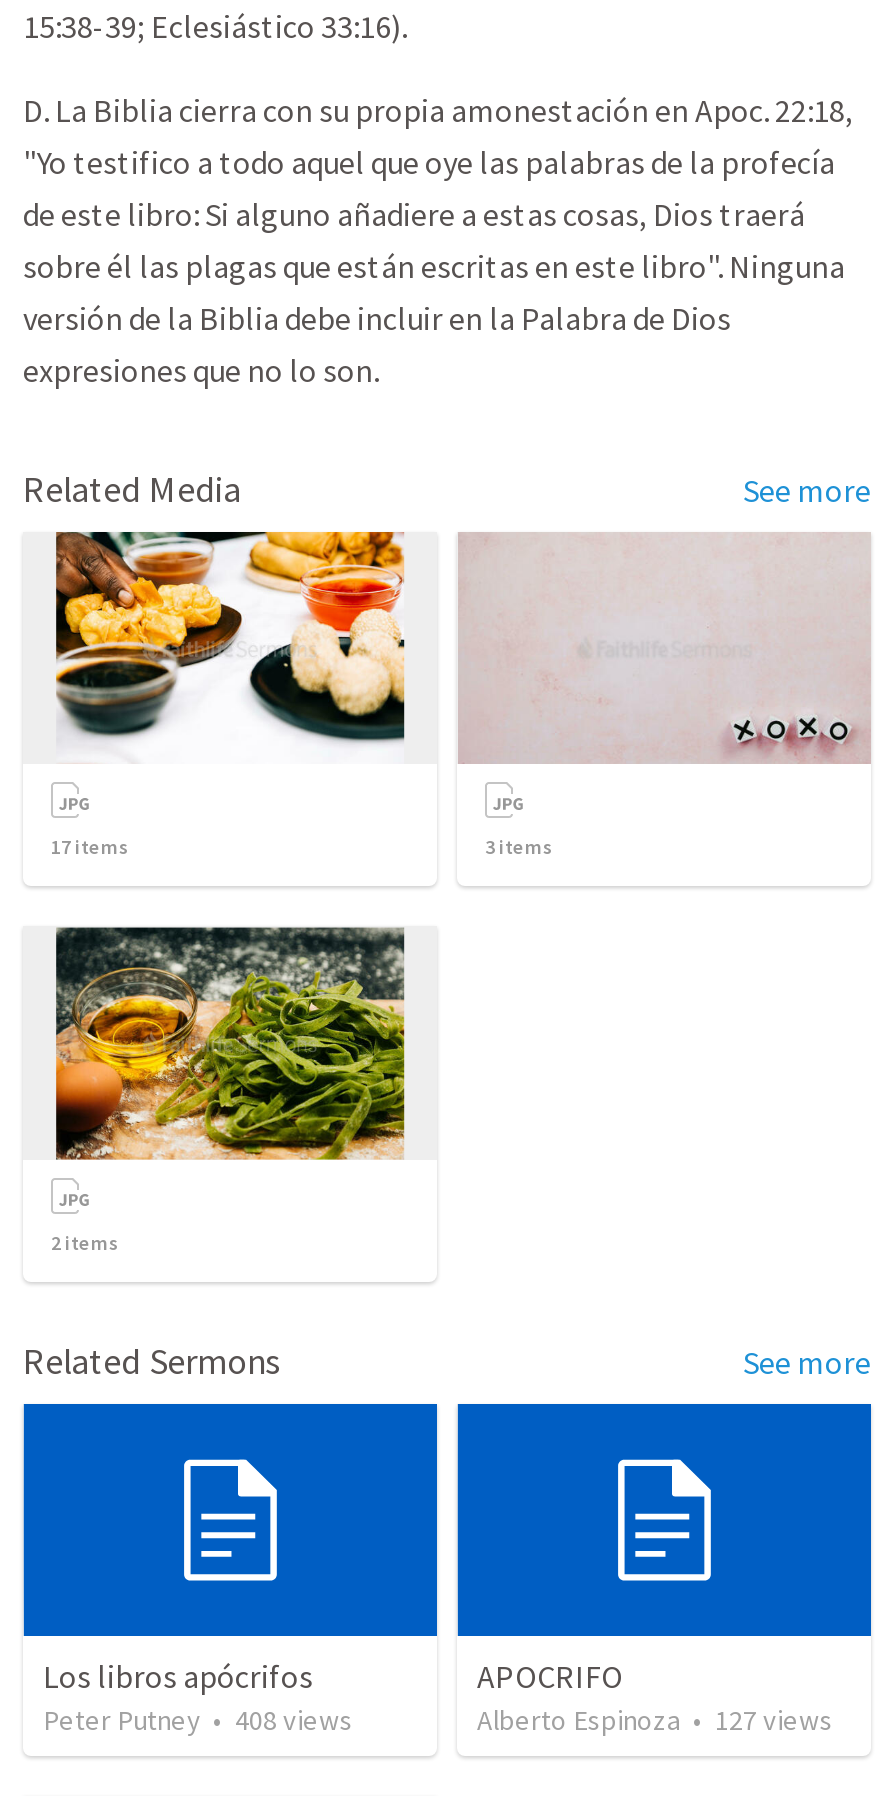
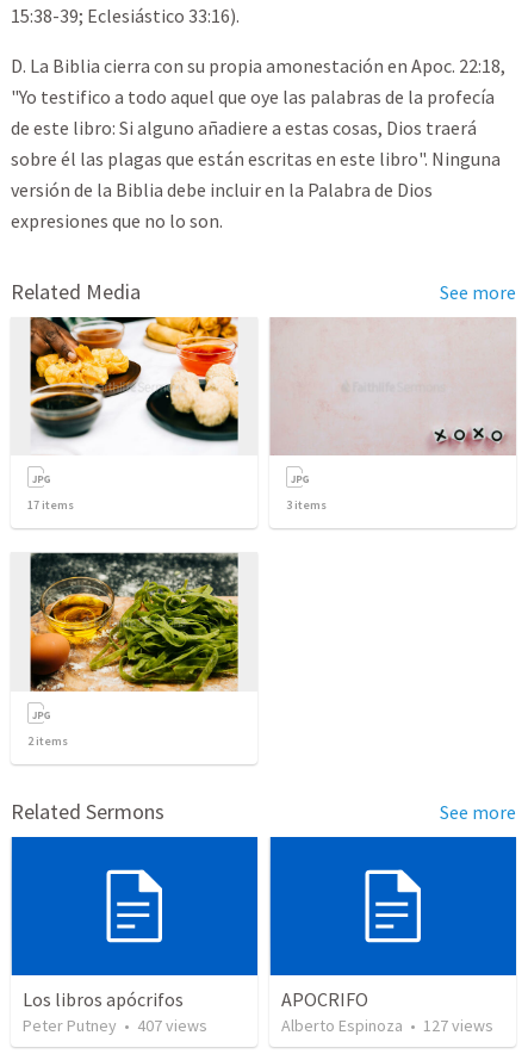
[43,1703,353,1739] Peter Putney • 408 views -> [23,1015,207,1036] Peter Putney • 407 views

